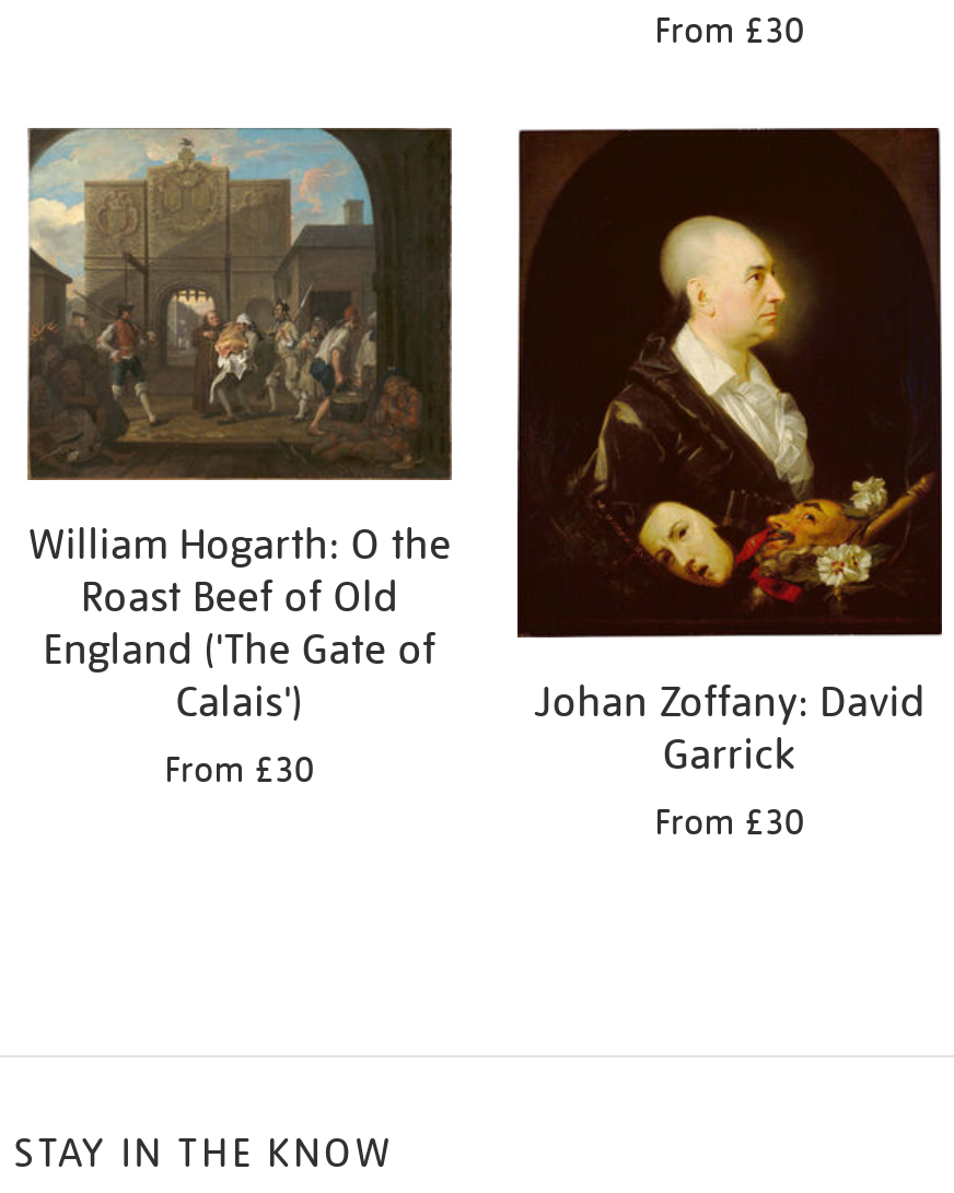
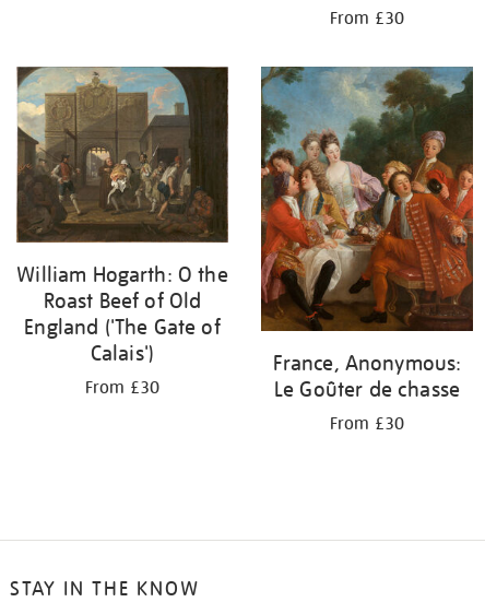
[515,127,944,779] [image] | Johan Zoffany: David | Garrick -> [260,66,474,402] [image] | France, Anonymous: | Le Goûter de chasse

